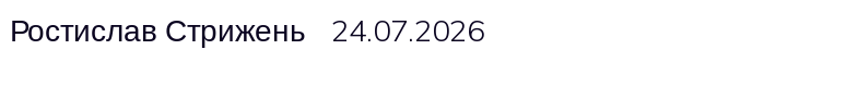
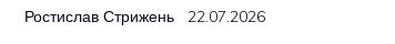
[10,11,484,50] Ростислав Стрижень 24.07.2026 -> [24,7,265,27] Ростислав Стрижень 22.07.2026

